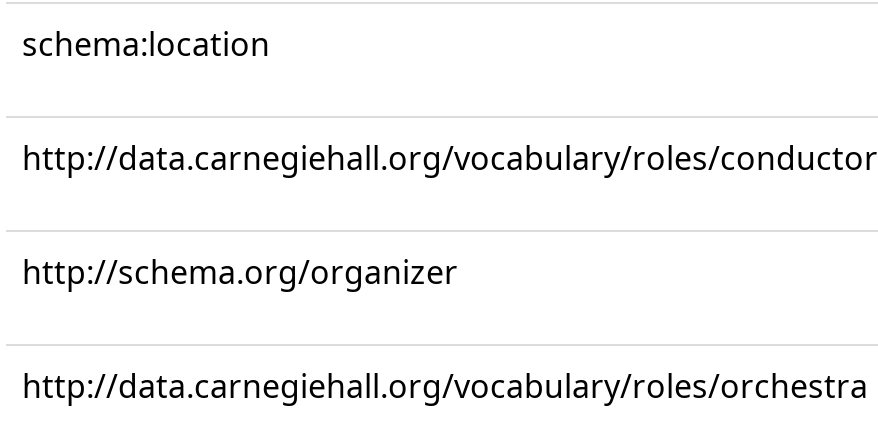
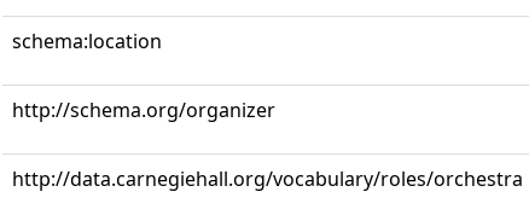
[22,136,878,180] http://data.carnegiehall.org/vocabulary/roles/conductor -> none

